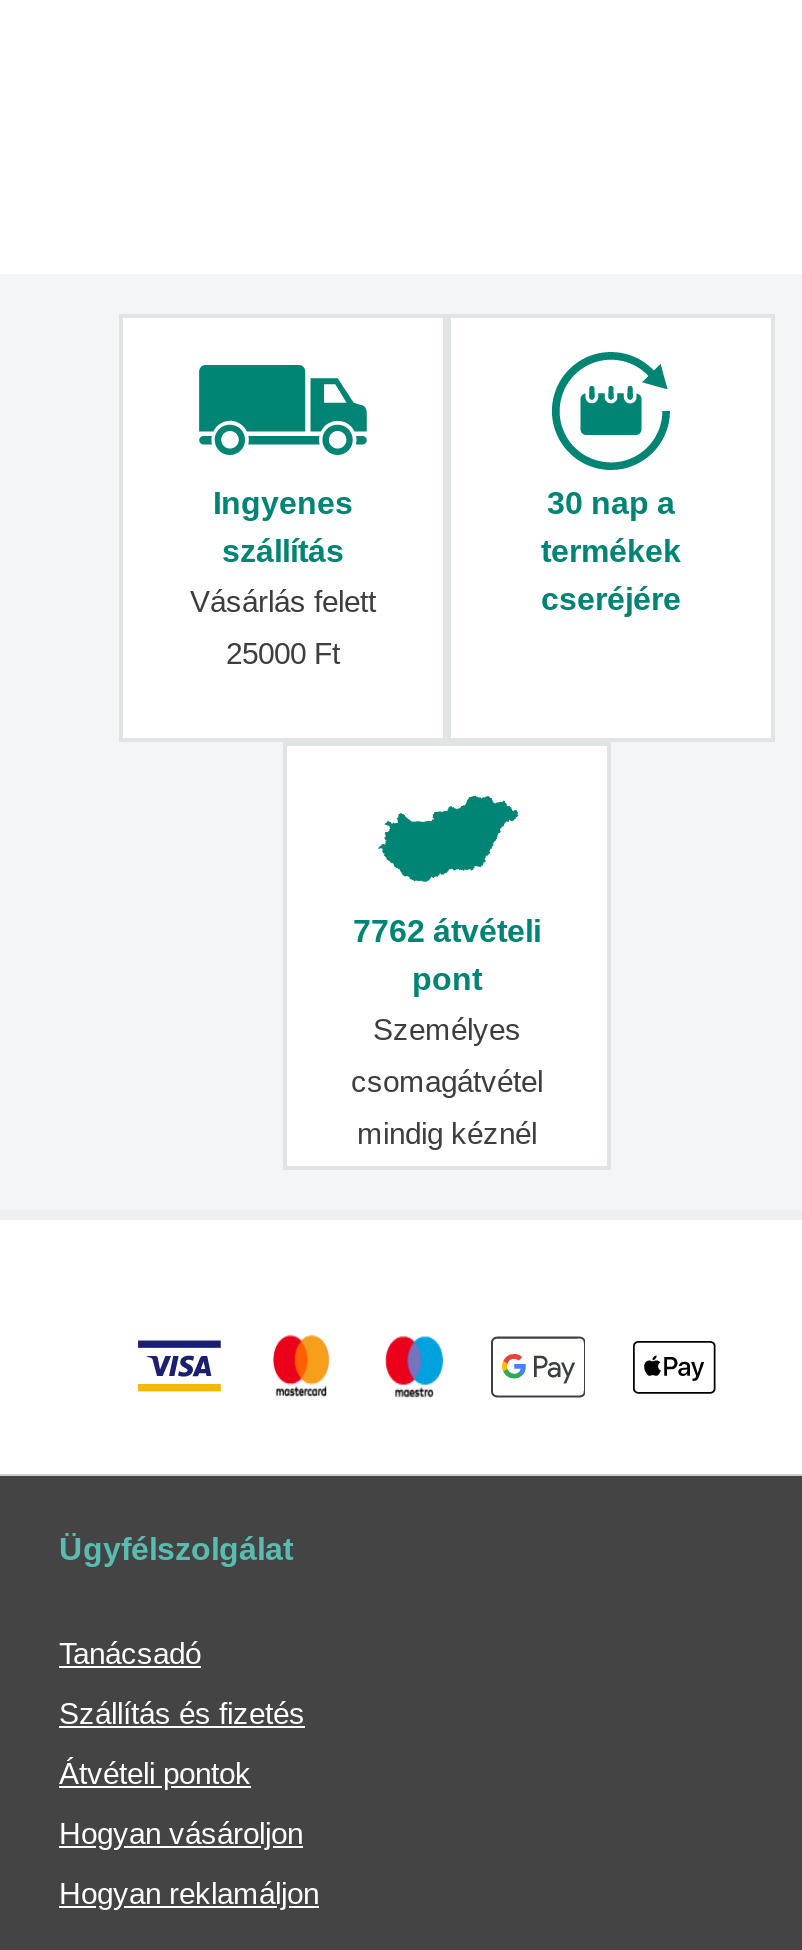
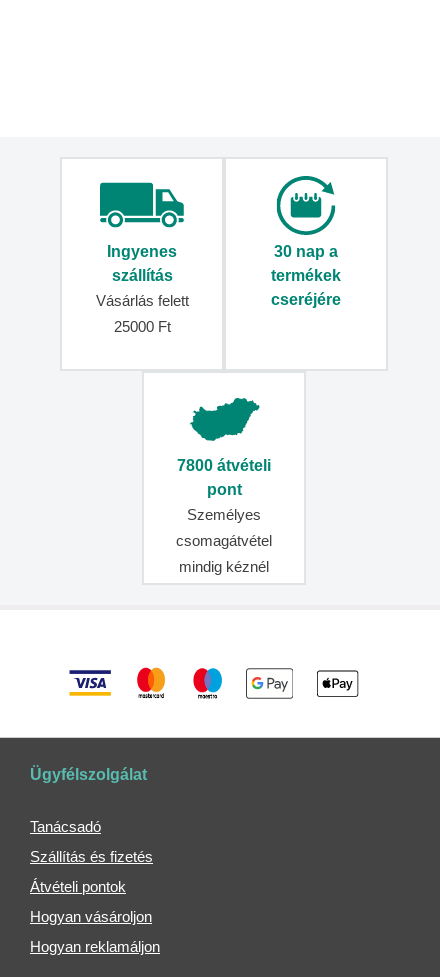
[353,914,541,948] 7762 átvételi -> [177,457,271,474] 7800 átvételi

